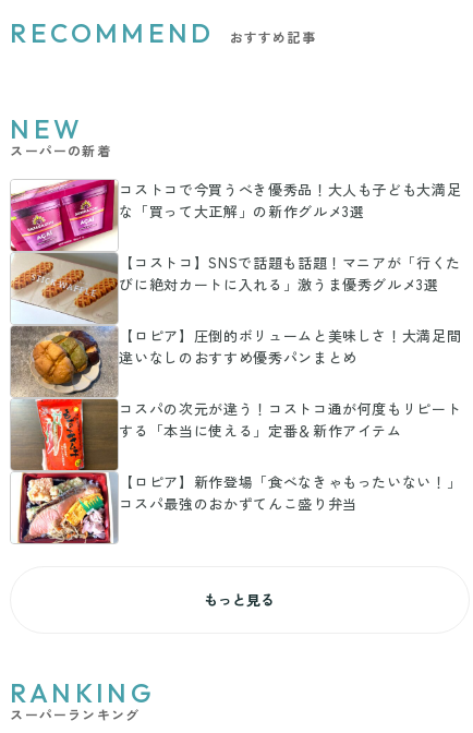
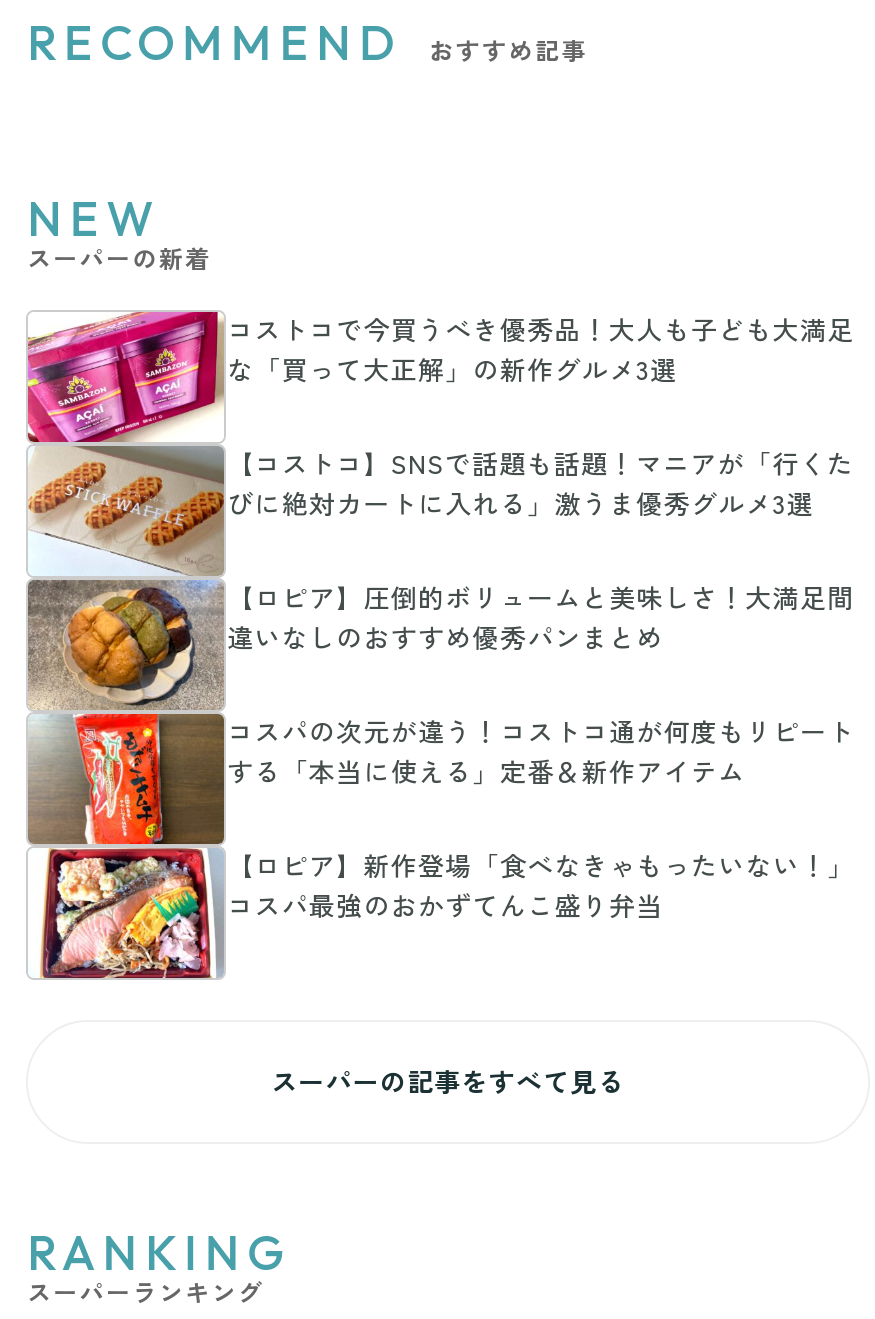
[204,590,275,610] もっと見る -> [271,1063,625,1101] スーパーの記事をすべて見る

